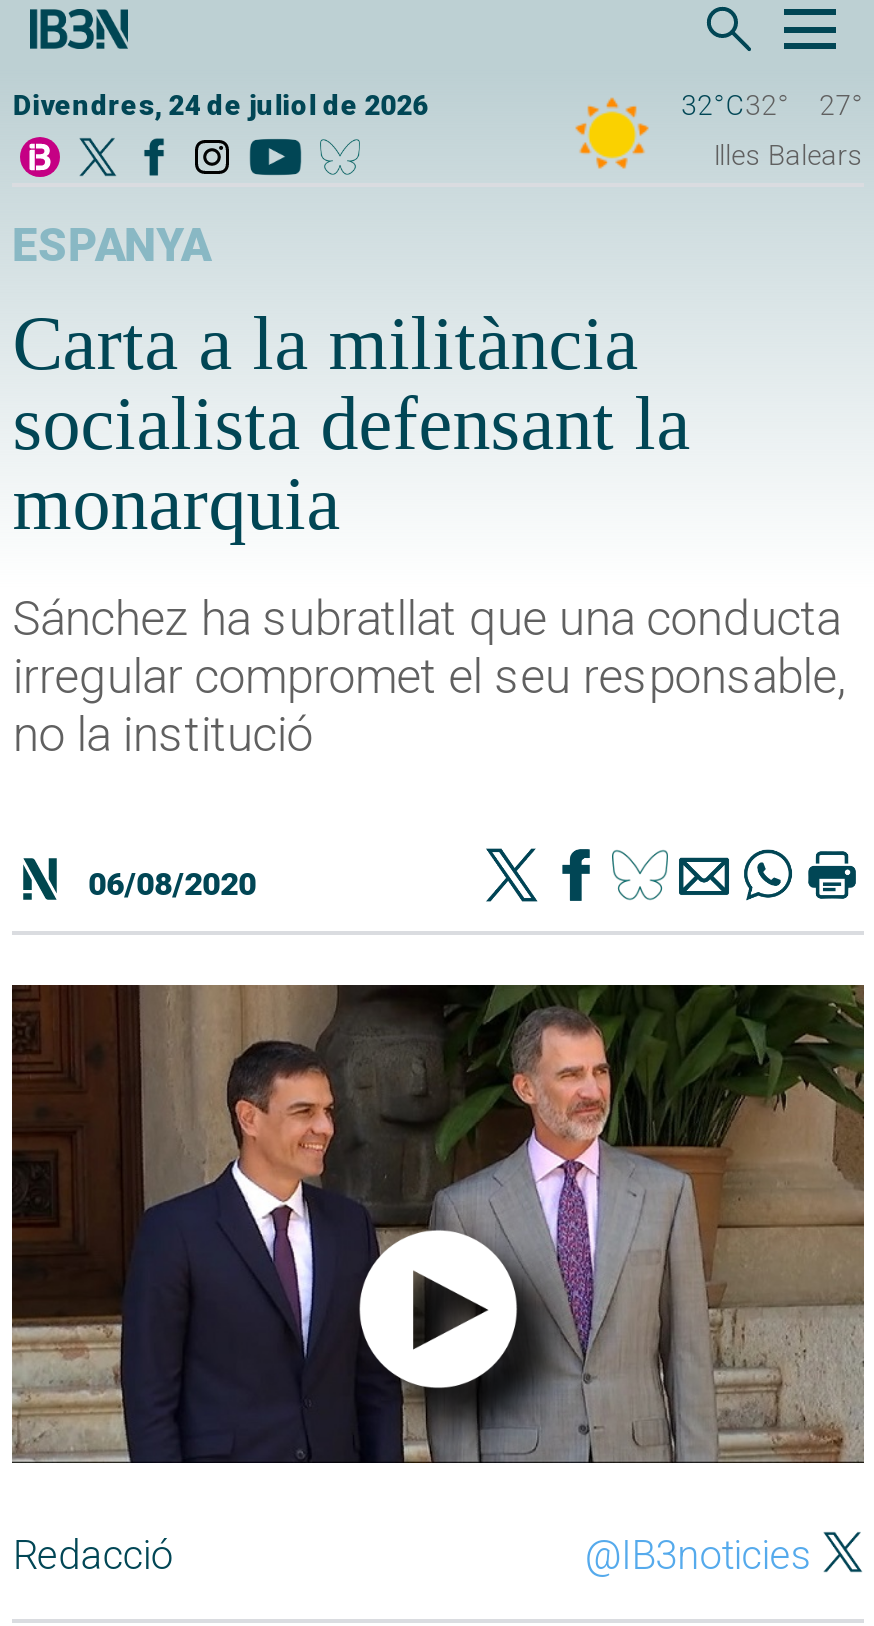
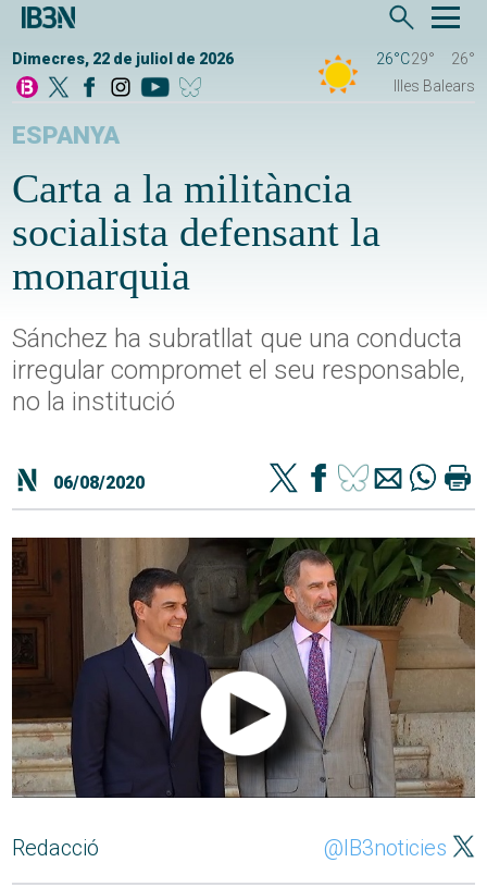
[12,89,864,121] Divendres, 24 de juliol de 2026 | 32°C32° | 27° -> [12,50,475,68] Dimecres, 22 de juliol de 2026 | 26°C29° | 26°

